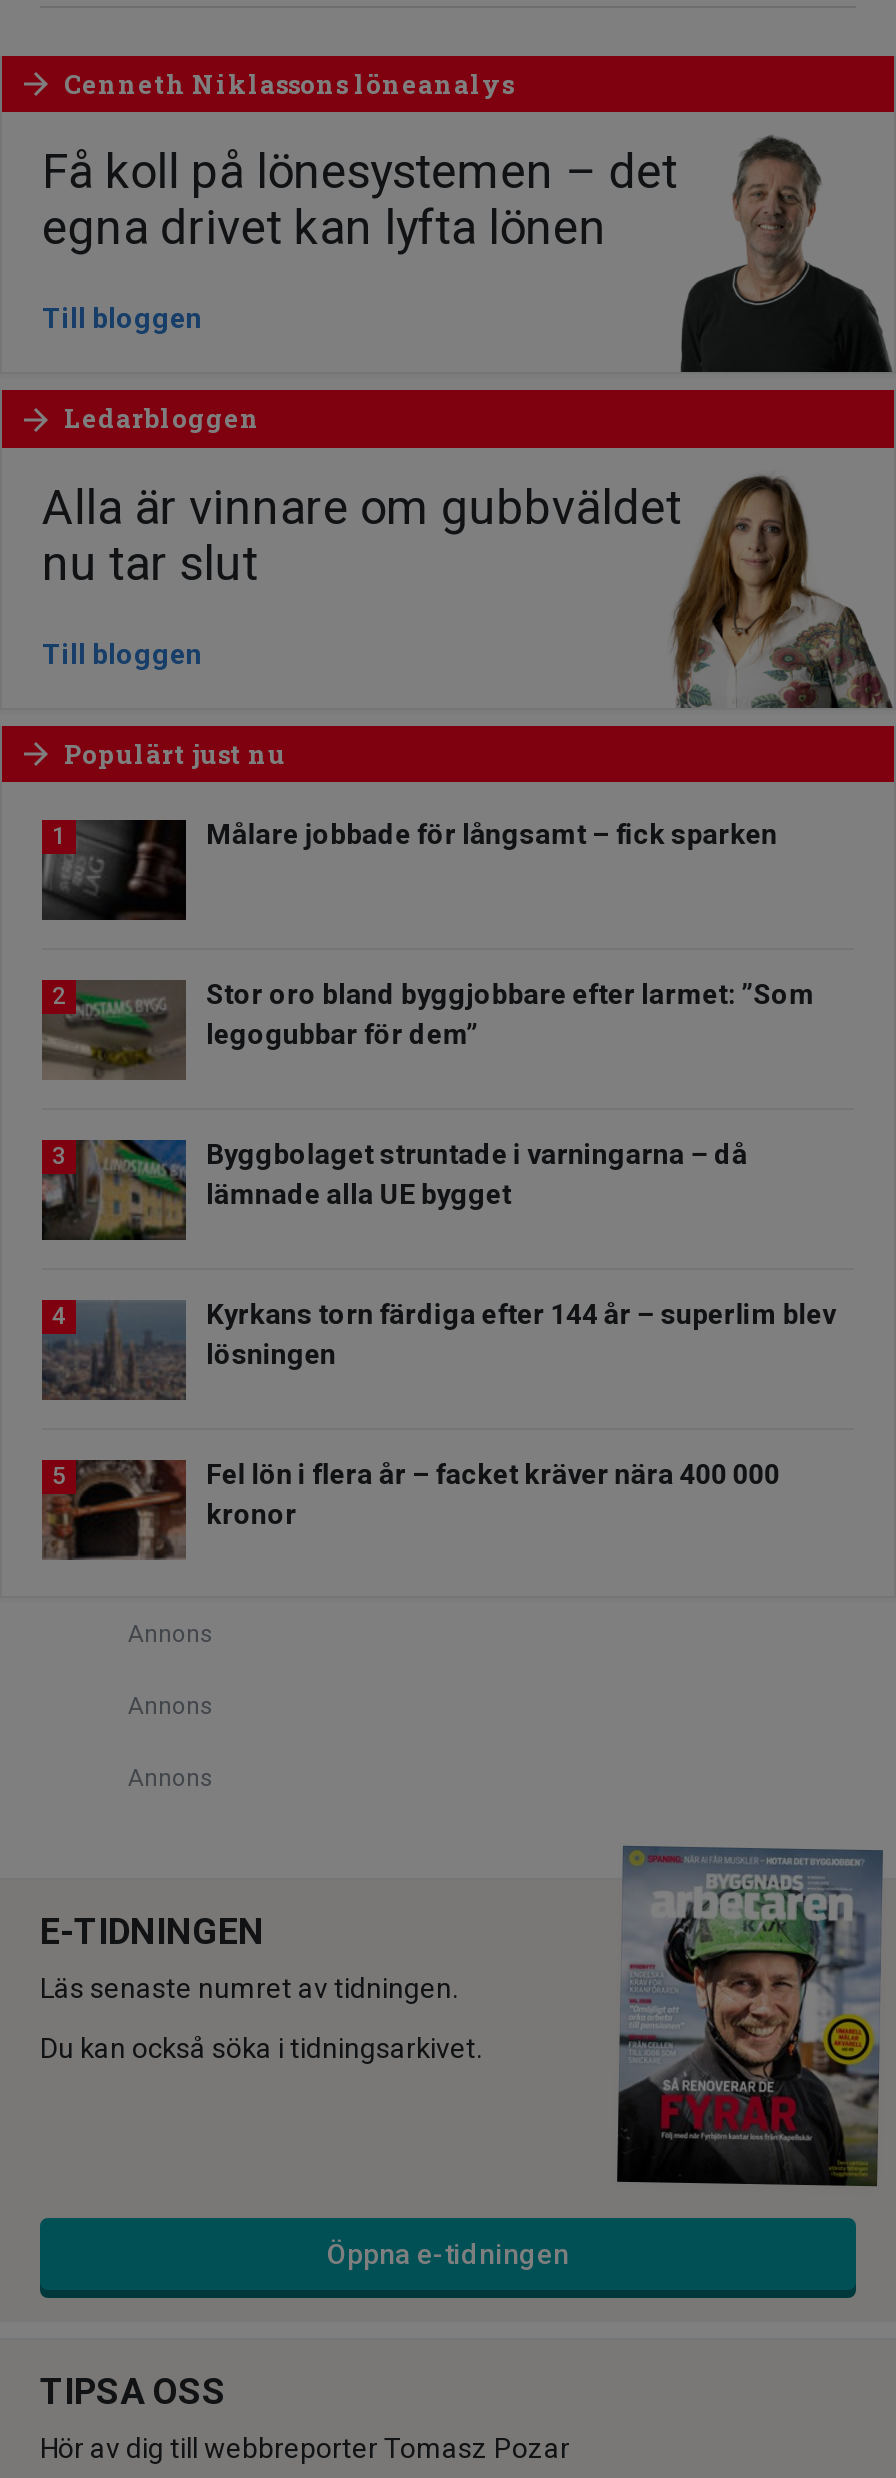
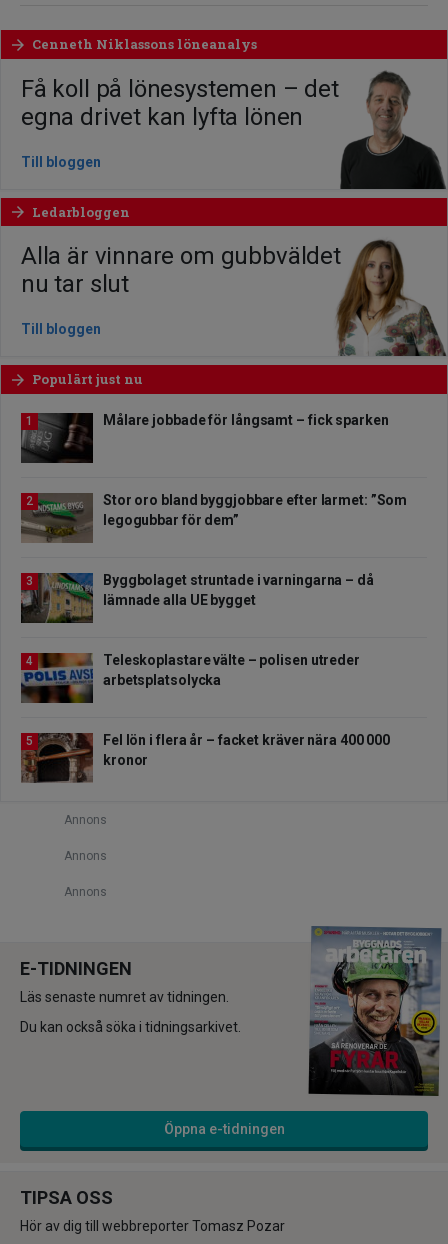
[42,1298,836,1401] [image] | Kyrkans torn färdiga efter 144 år – superlim blev | lösningen -> [22,652,360,704] [image] | Teleskoplastare välte – polisen utreder | arbetsplatsolycka

